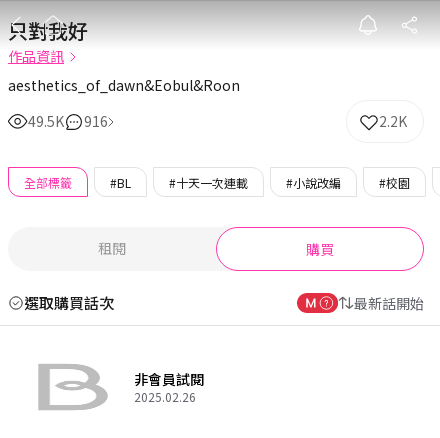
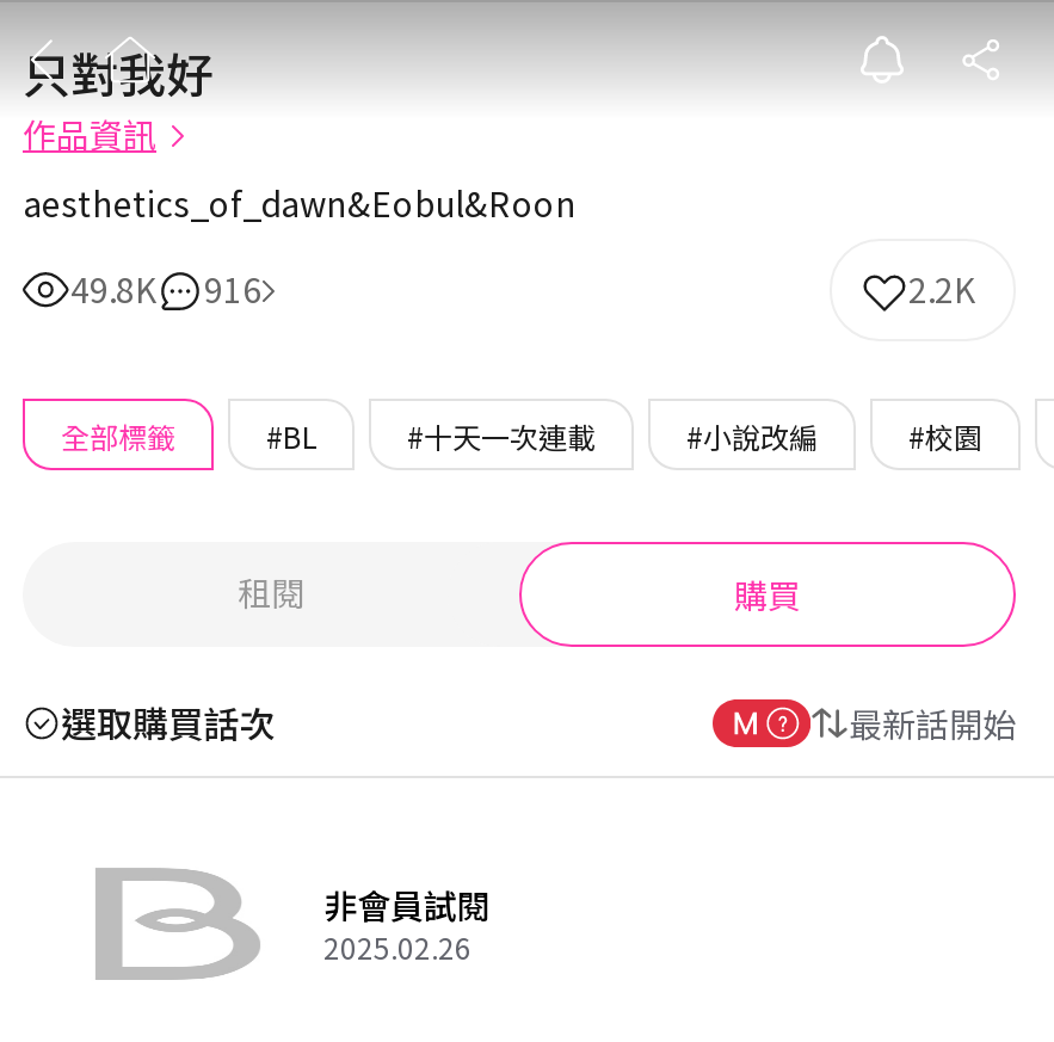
[28,111,108,131] 49.5K 916 -> [70,265,261,313] 49.8K 916

